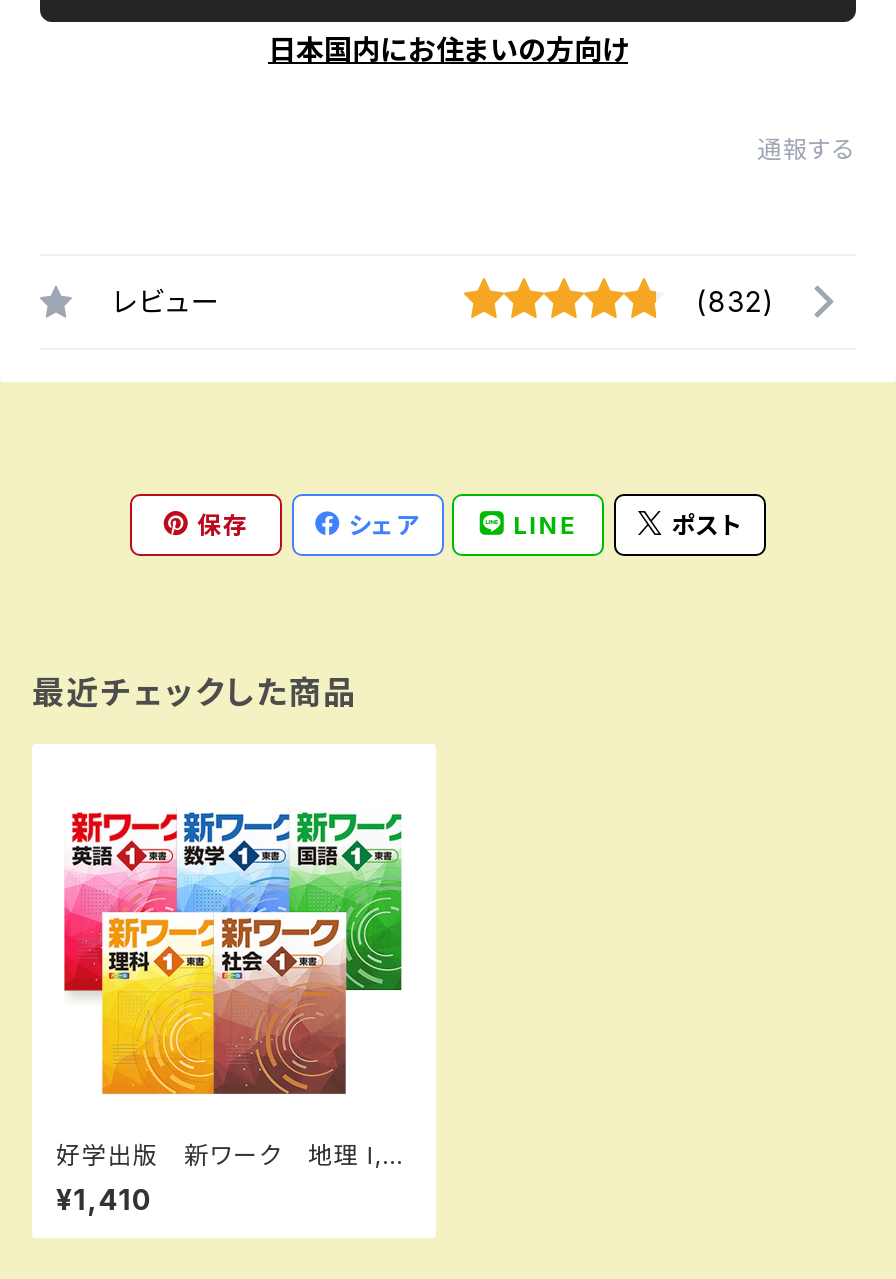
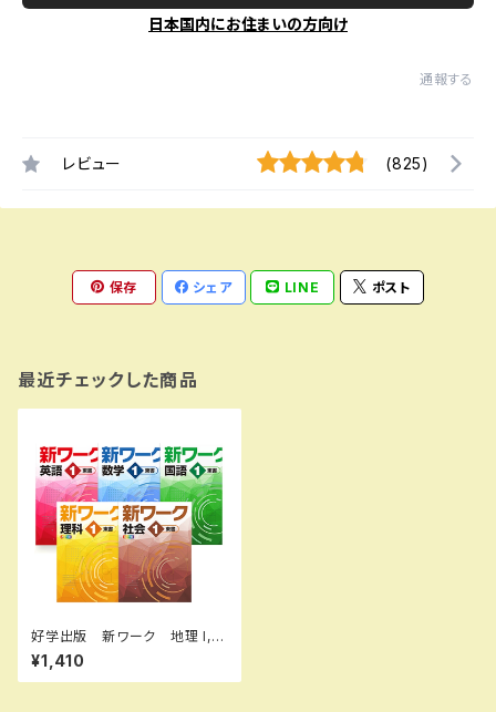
[696,284,776,318] (832) -> [385,154,430,173] (825)

